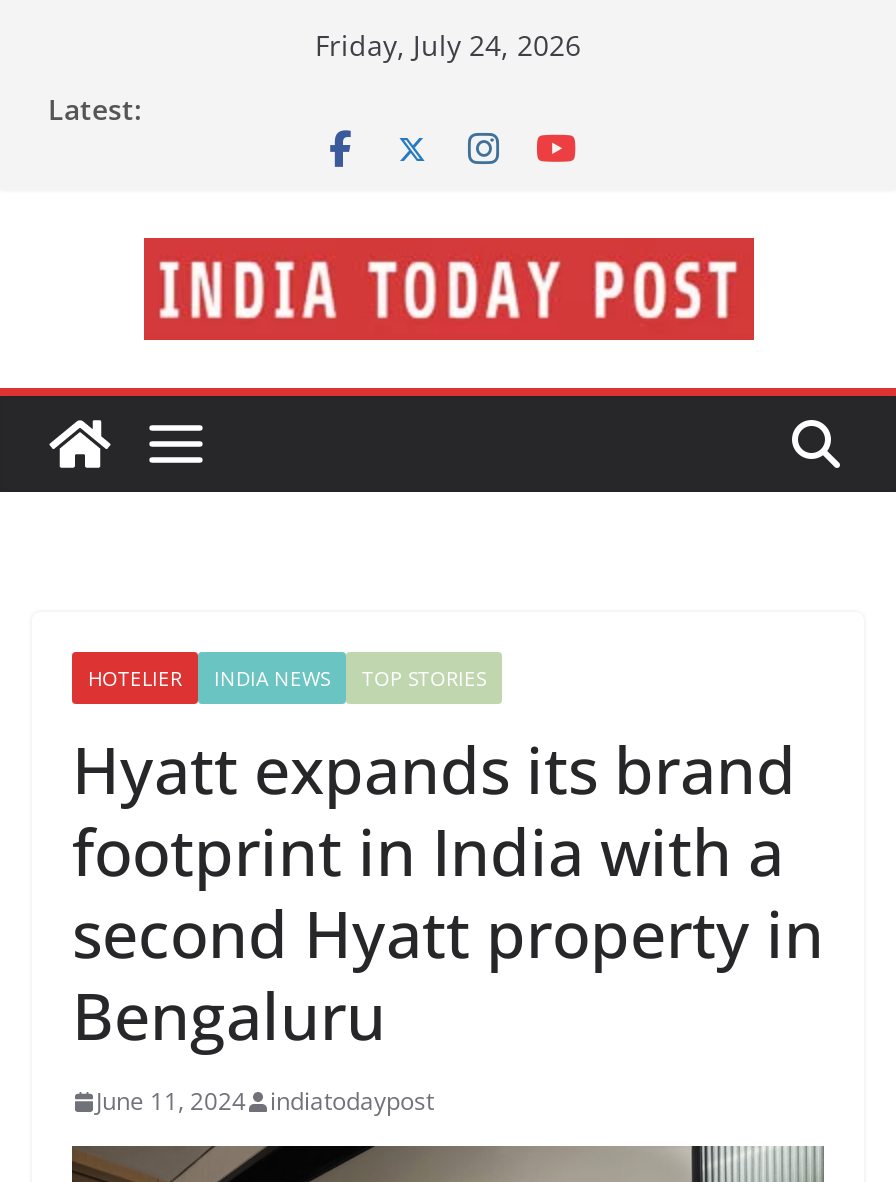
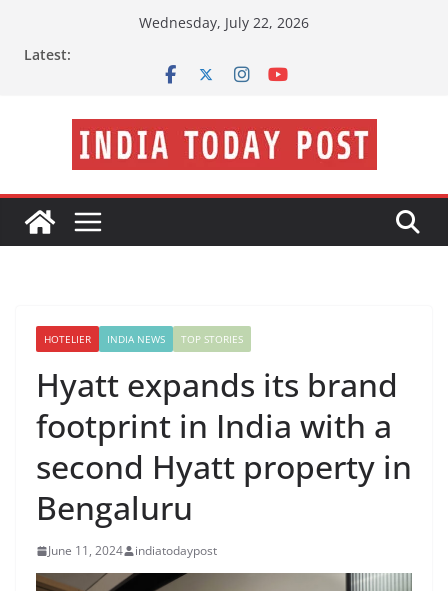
[315,26,581,64] Friday, July 24, 2026 -> [139,13,309,32] Wednesday, July 22, 2026

